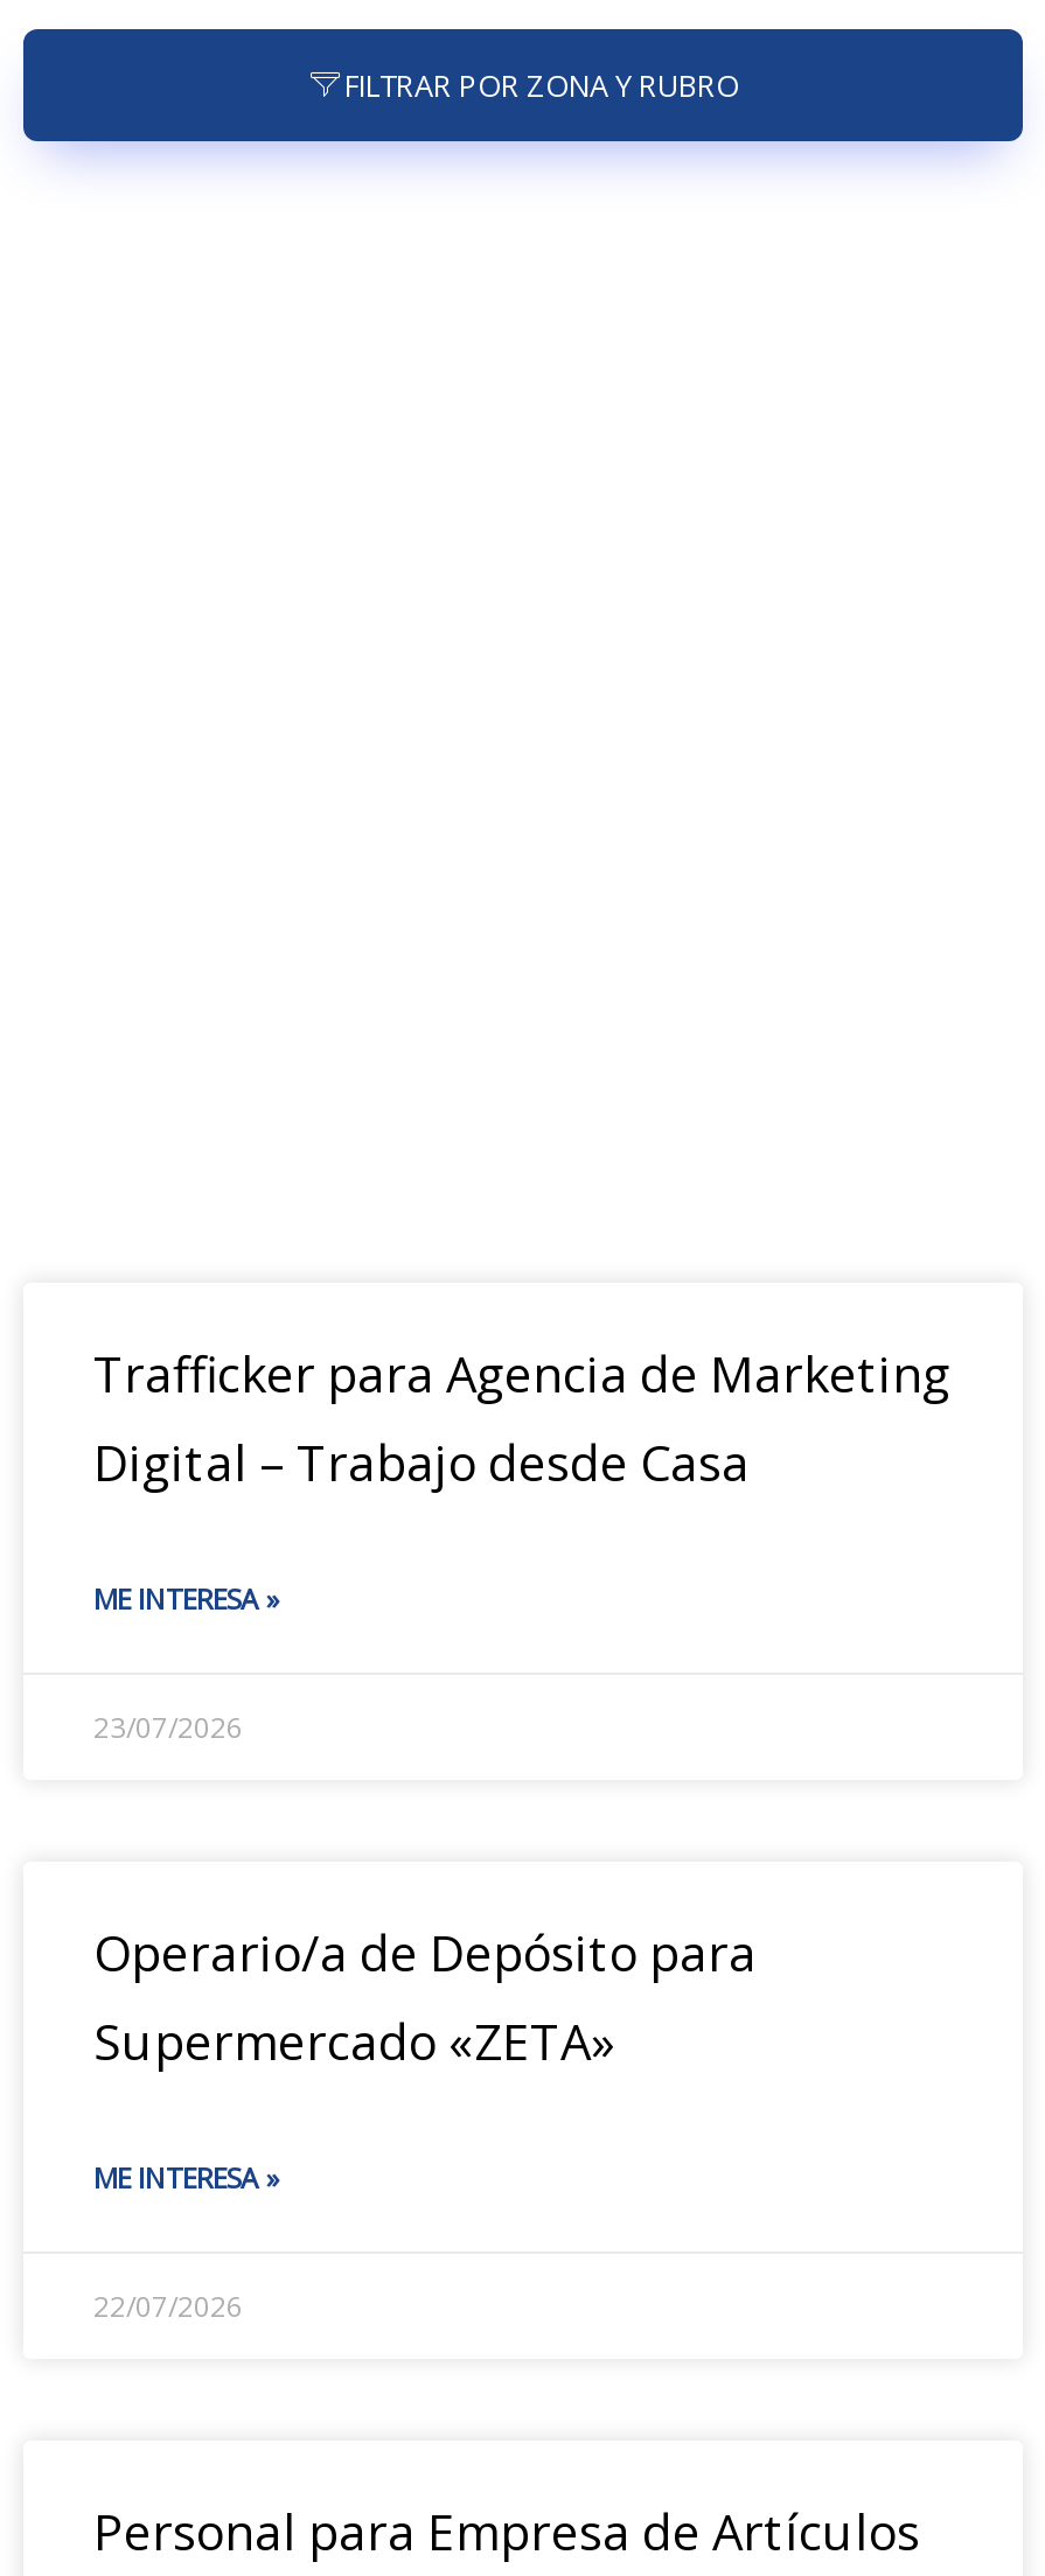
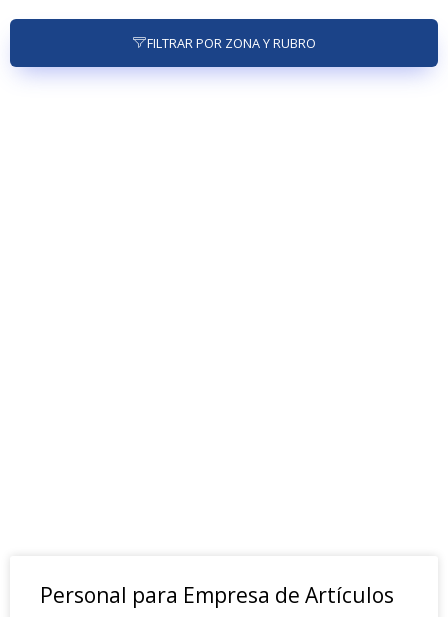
[93,1341,950,1747] Trafficker para Agencia de Marketing | Digital – Trabajo desde Casa | ME INTERESA » | 23/07/2026 -> none
[93,1920,757,2326] Operario/a de Depósito para | Supermercado «ZETA» | ME INTERESA » | 22/07/2026 -> none

